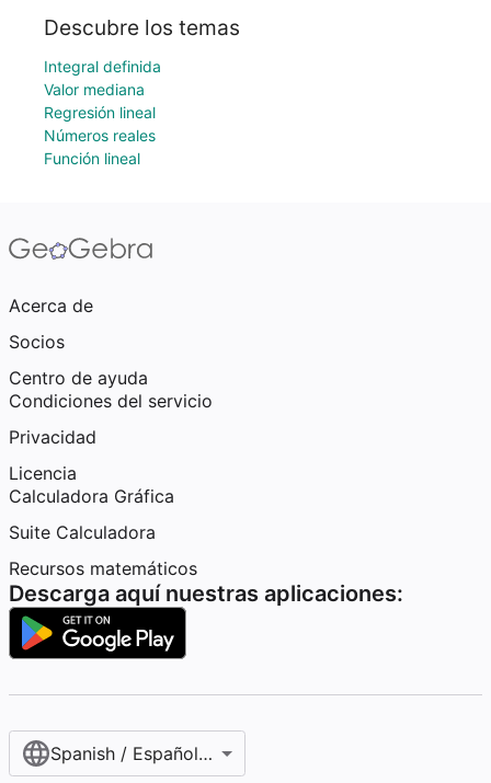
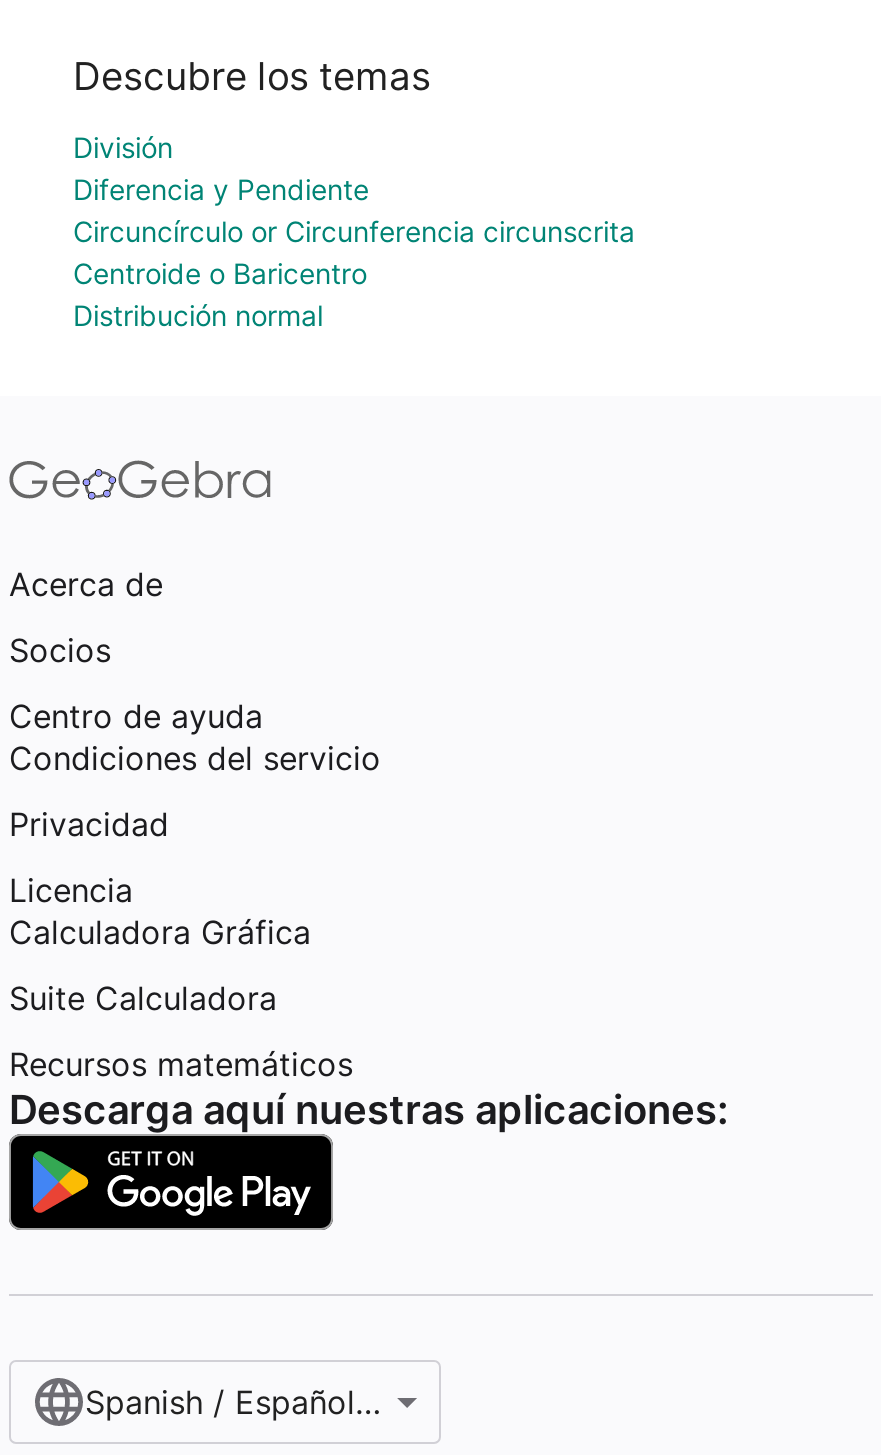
[44,57,161,168] Integral definida | Valor mediana | Regresión lineal | Números reales | Función lineal -> [73,130,635,332] División | Diferencia y Pendiente | Circuncírculo or Circunferencia circunscrita | Centroide o Baricentro | Distribución normal

